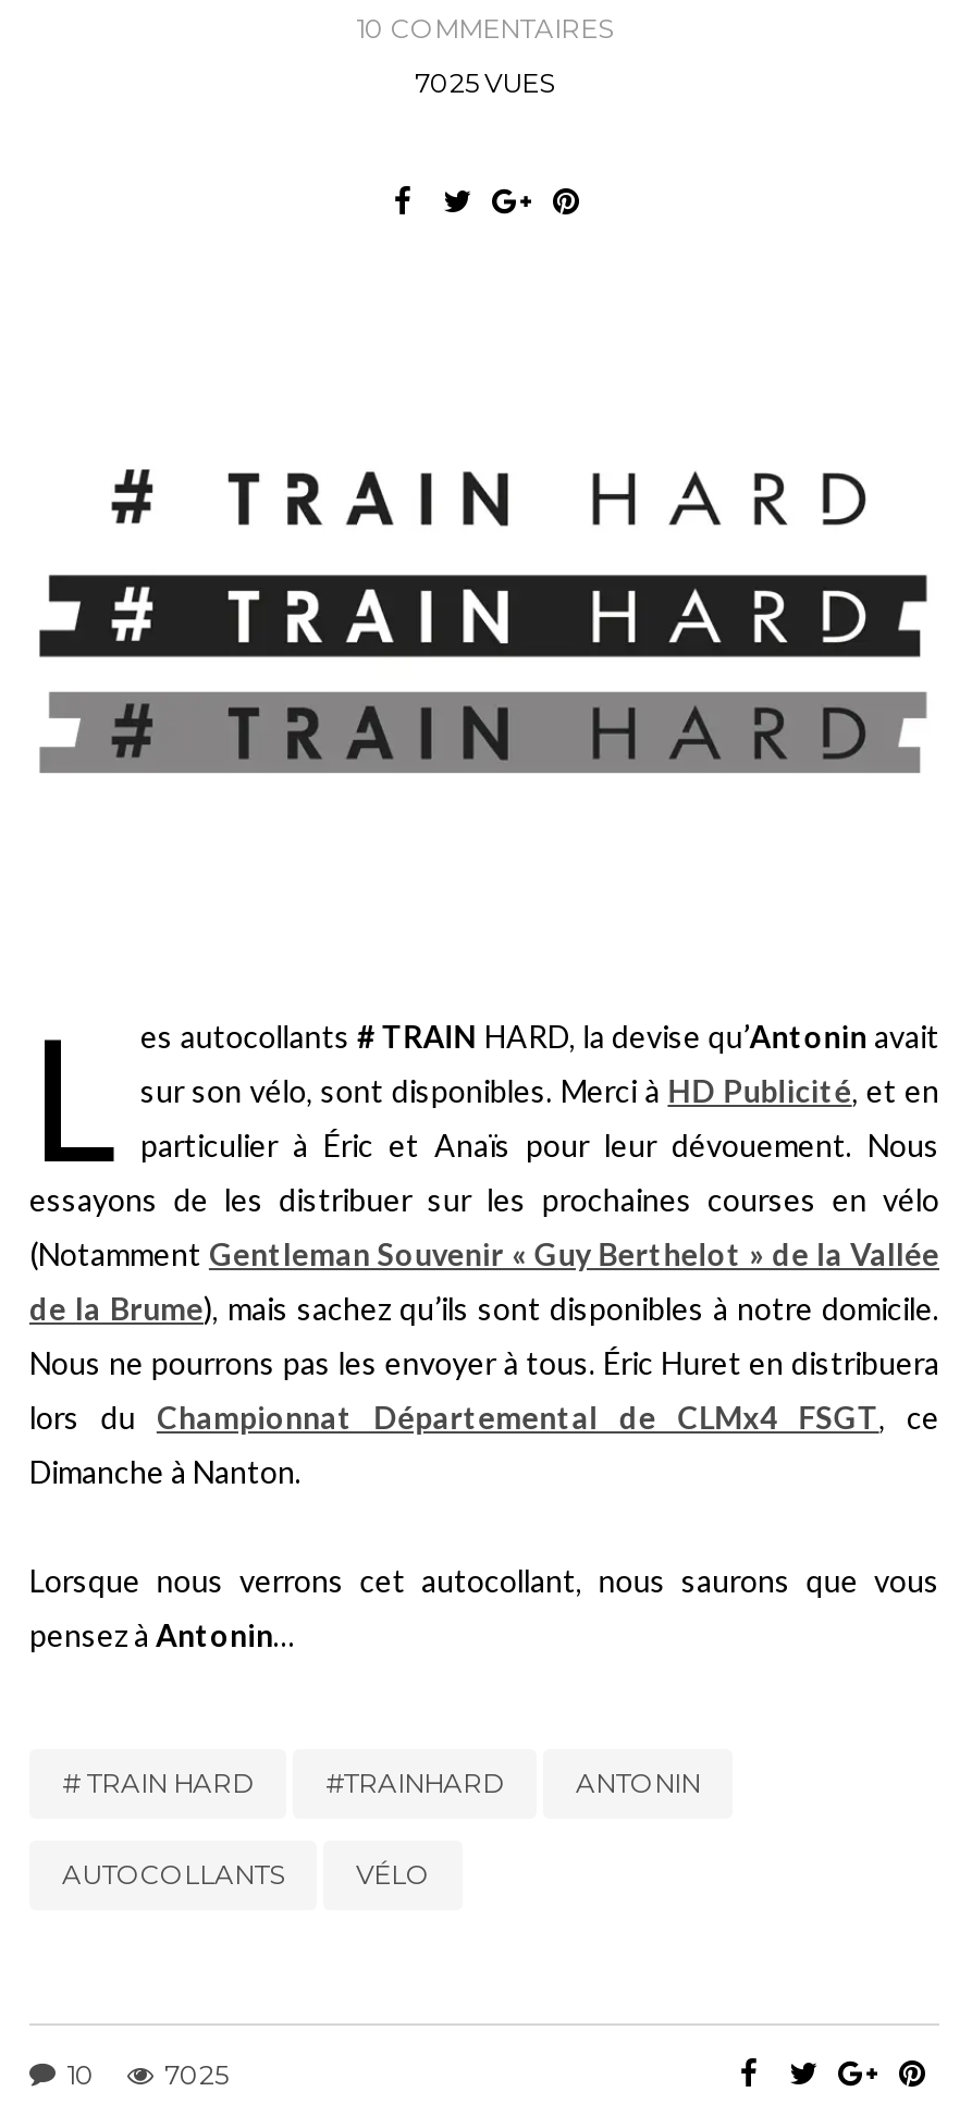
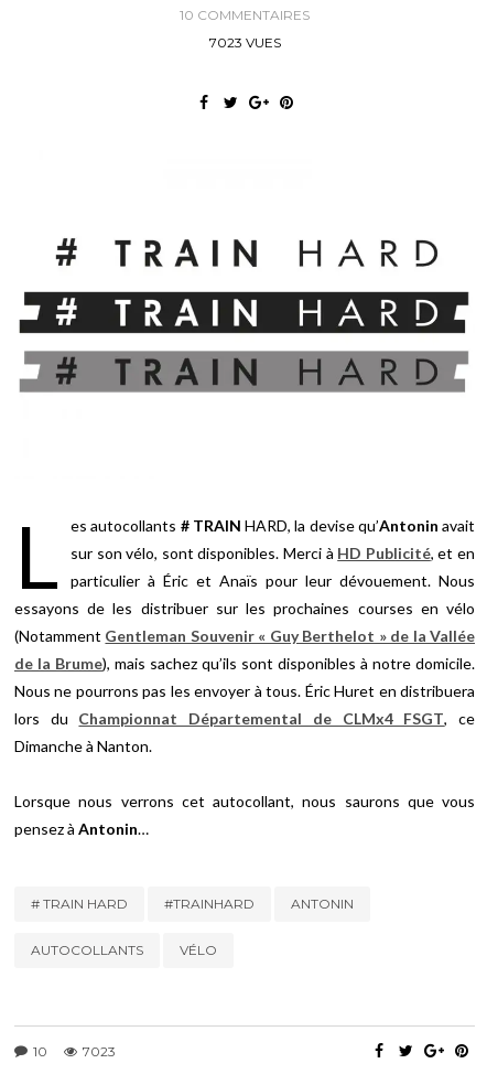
[415,66,554,99] 7025 VUES -> [209,34,280,51] 7023 VUES
[164,2058,227,2091] 7025 -> [83,1043,116,1059] 7023

